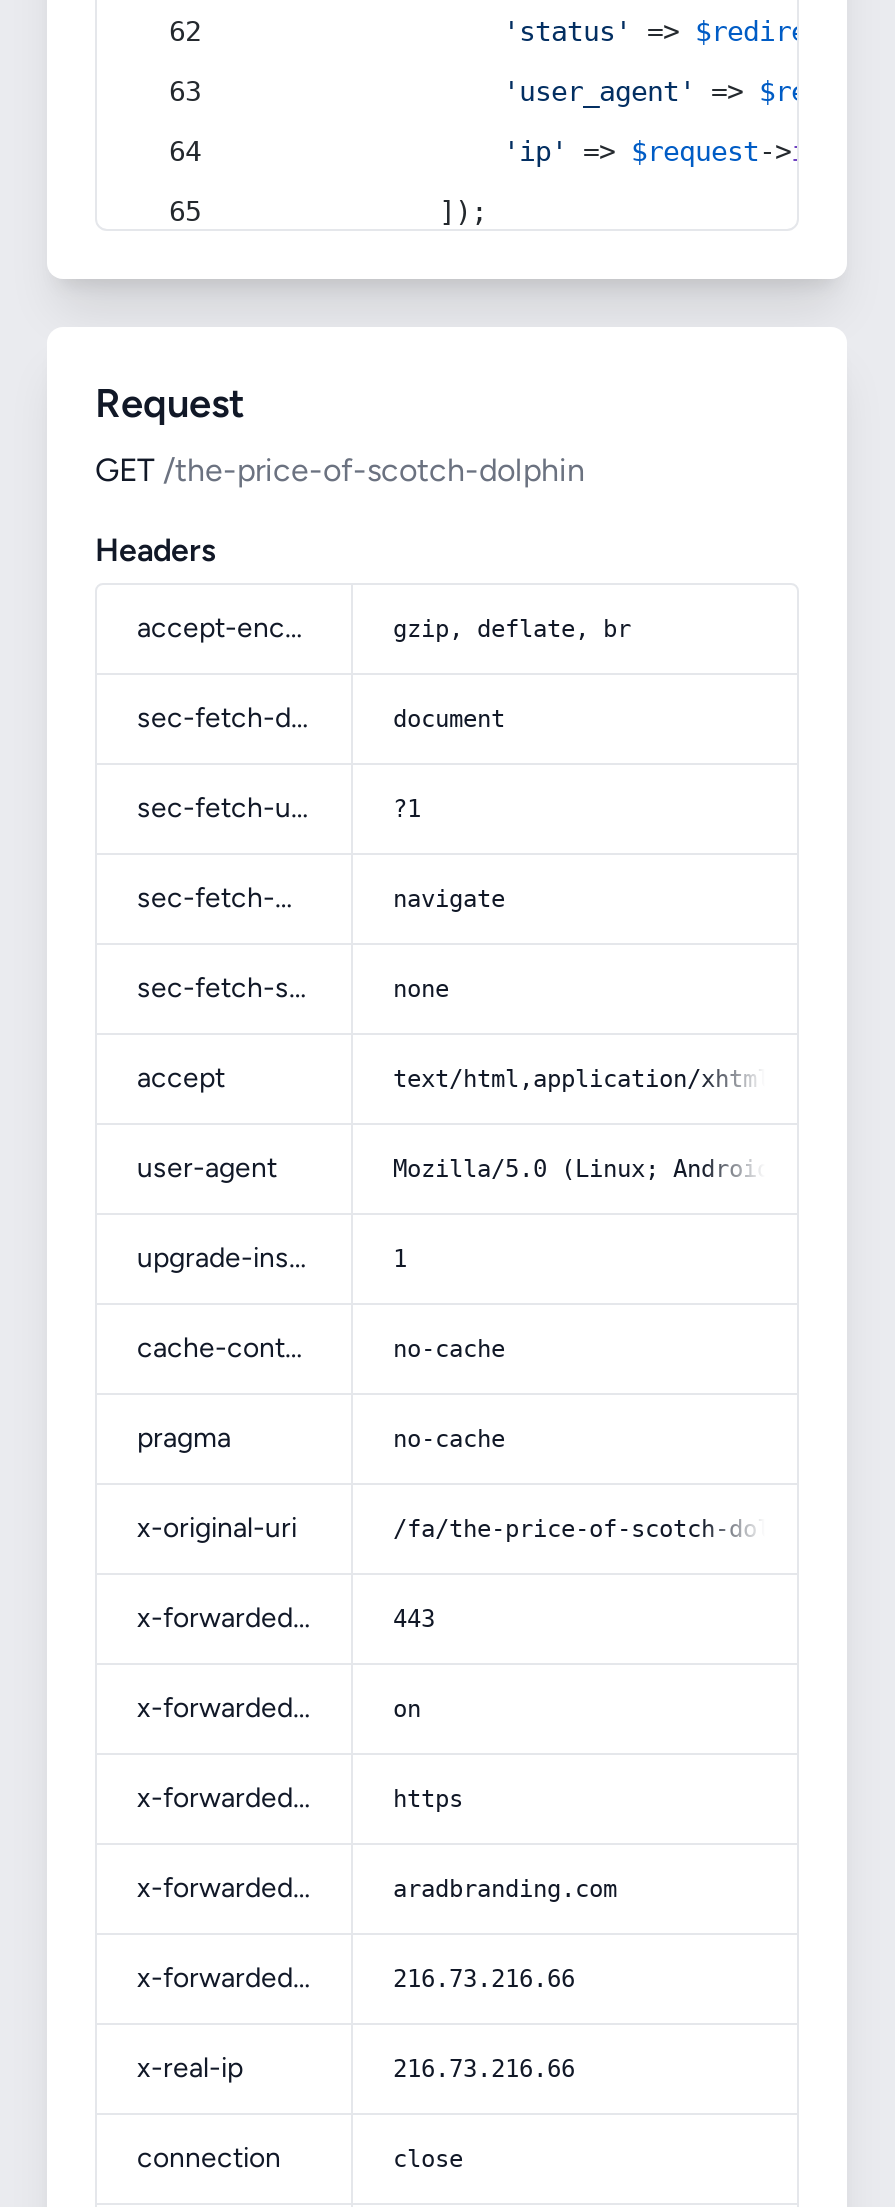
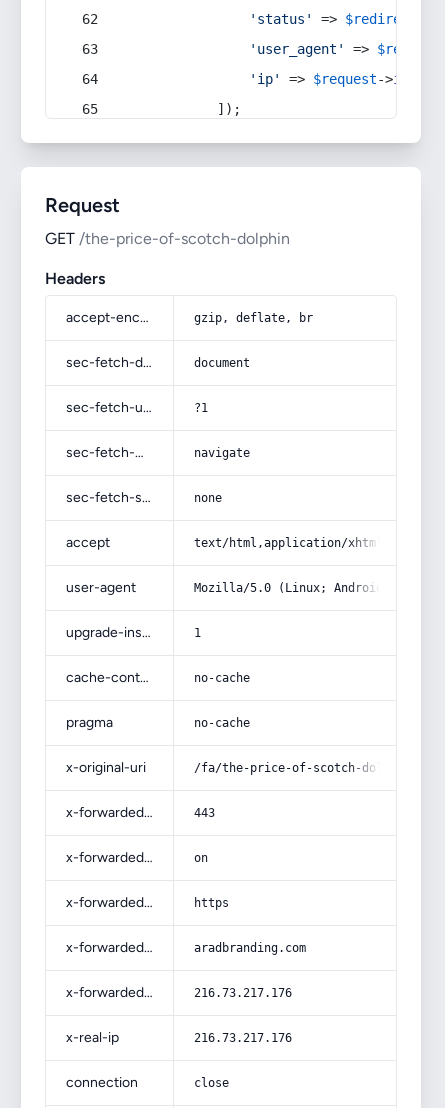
[393,1965,575,1993] 216.73.216.66 -> [194,986,292,1000] 216.73.217.176
[393,2055,575,2083] 216.73.216.66 -> [194,1031,292,1045] 216.73.217.176

